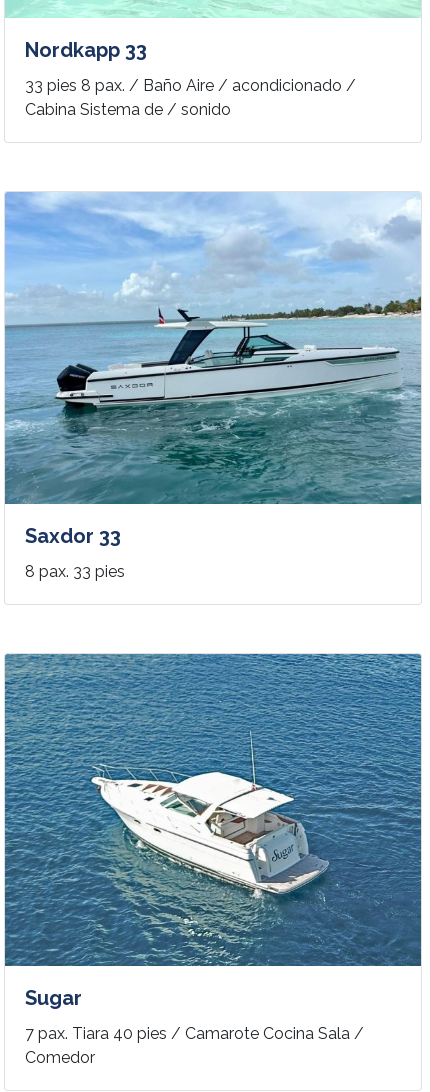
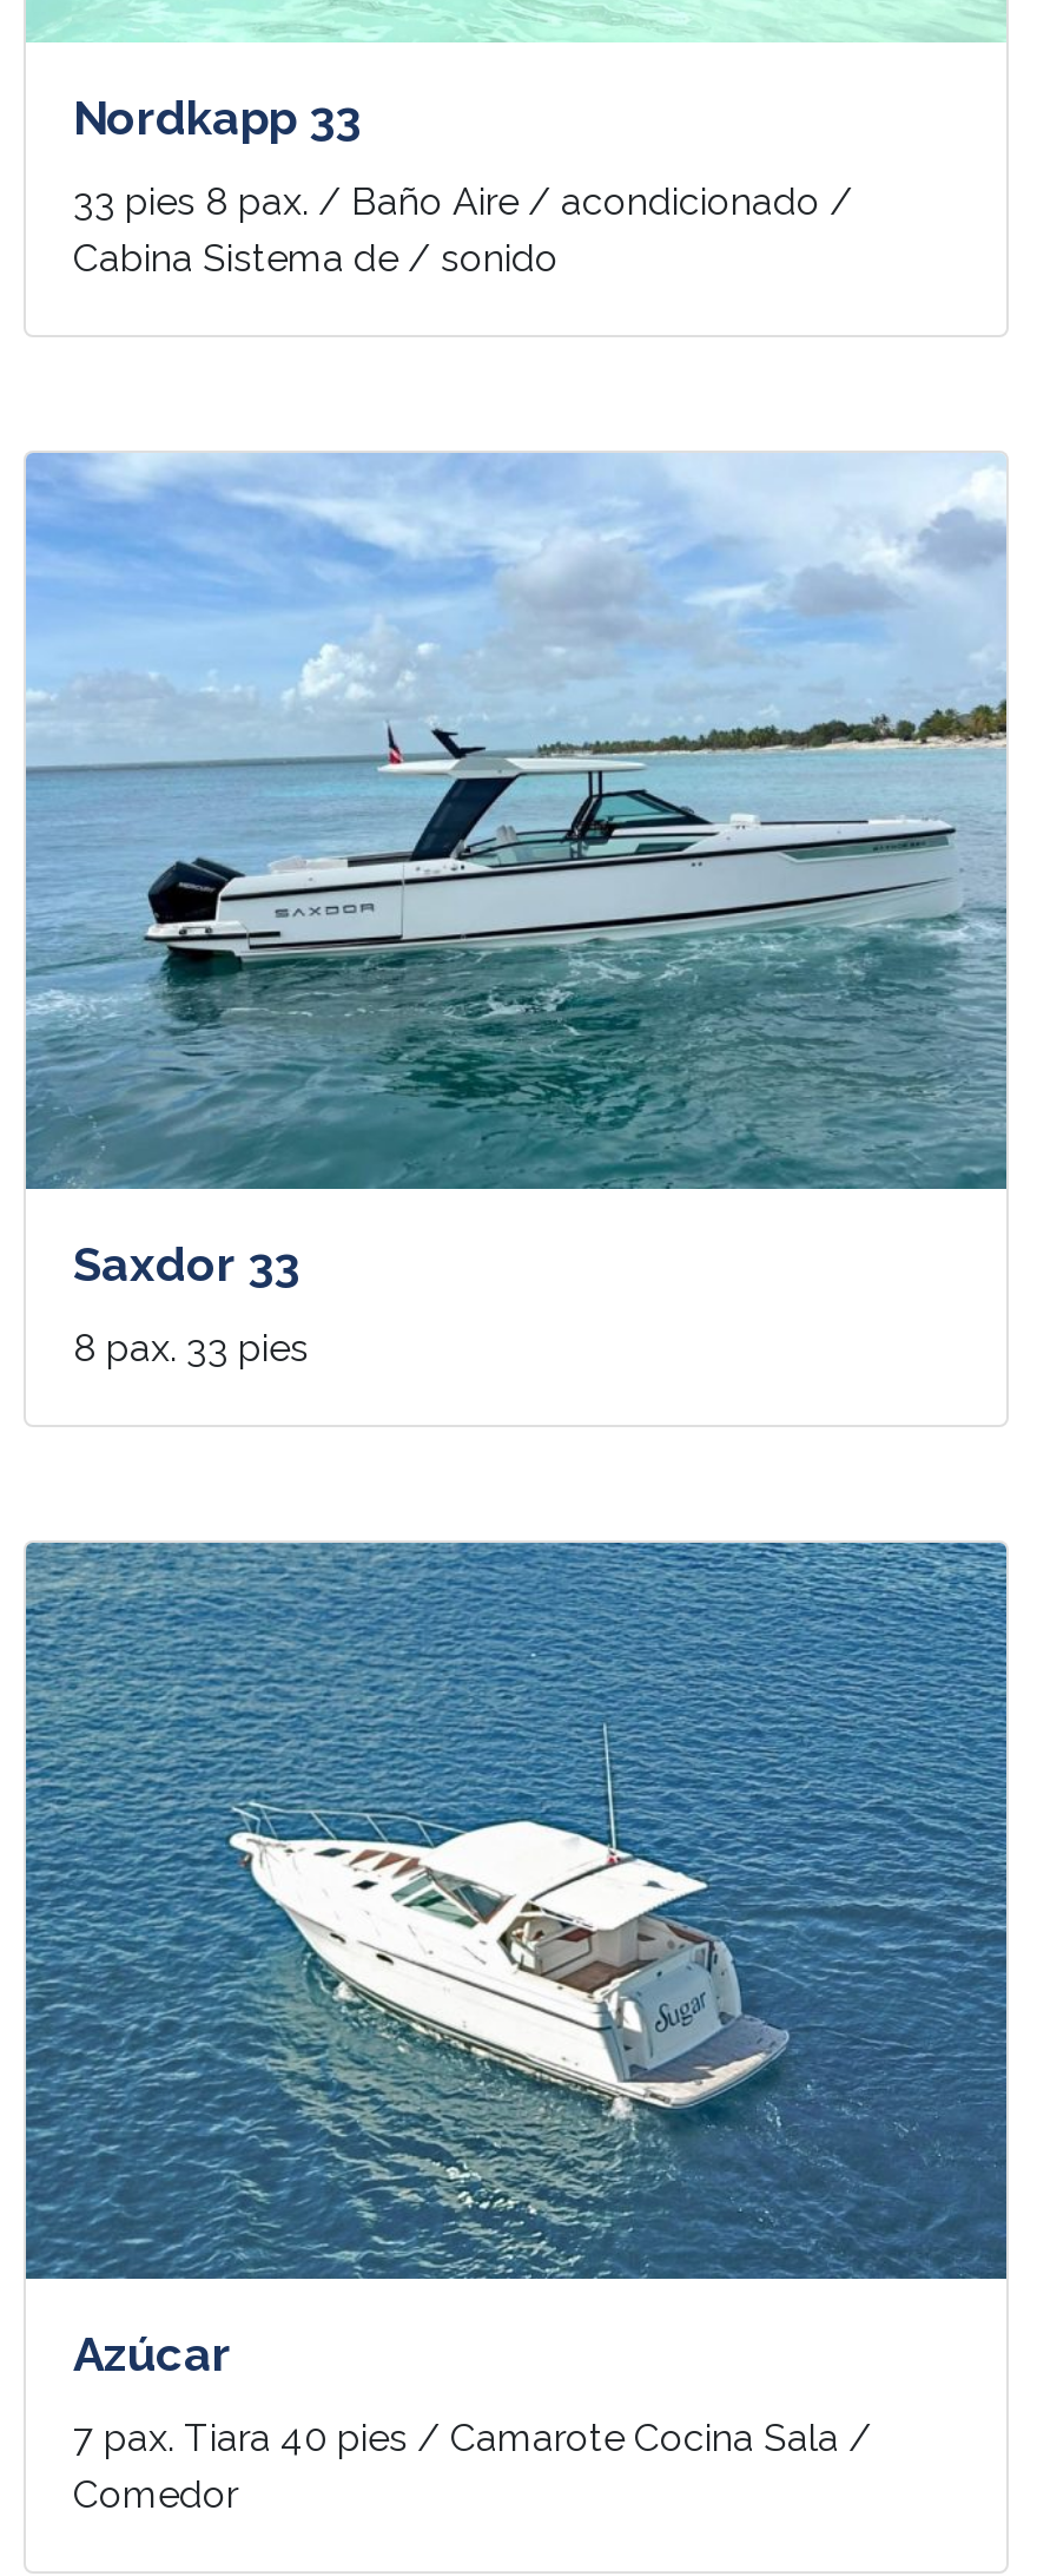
[25,986,82,1010] Sugar -> [73,2326,231,2383] Azúcar

